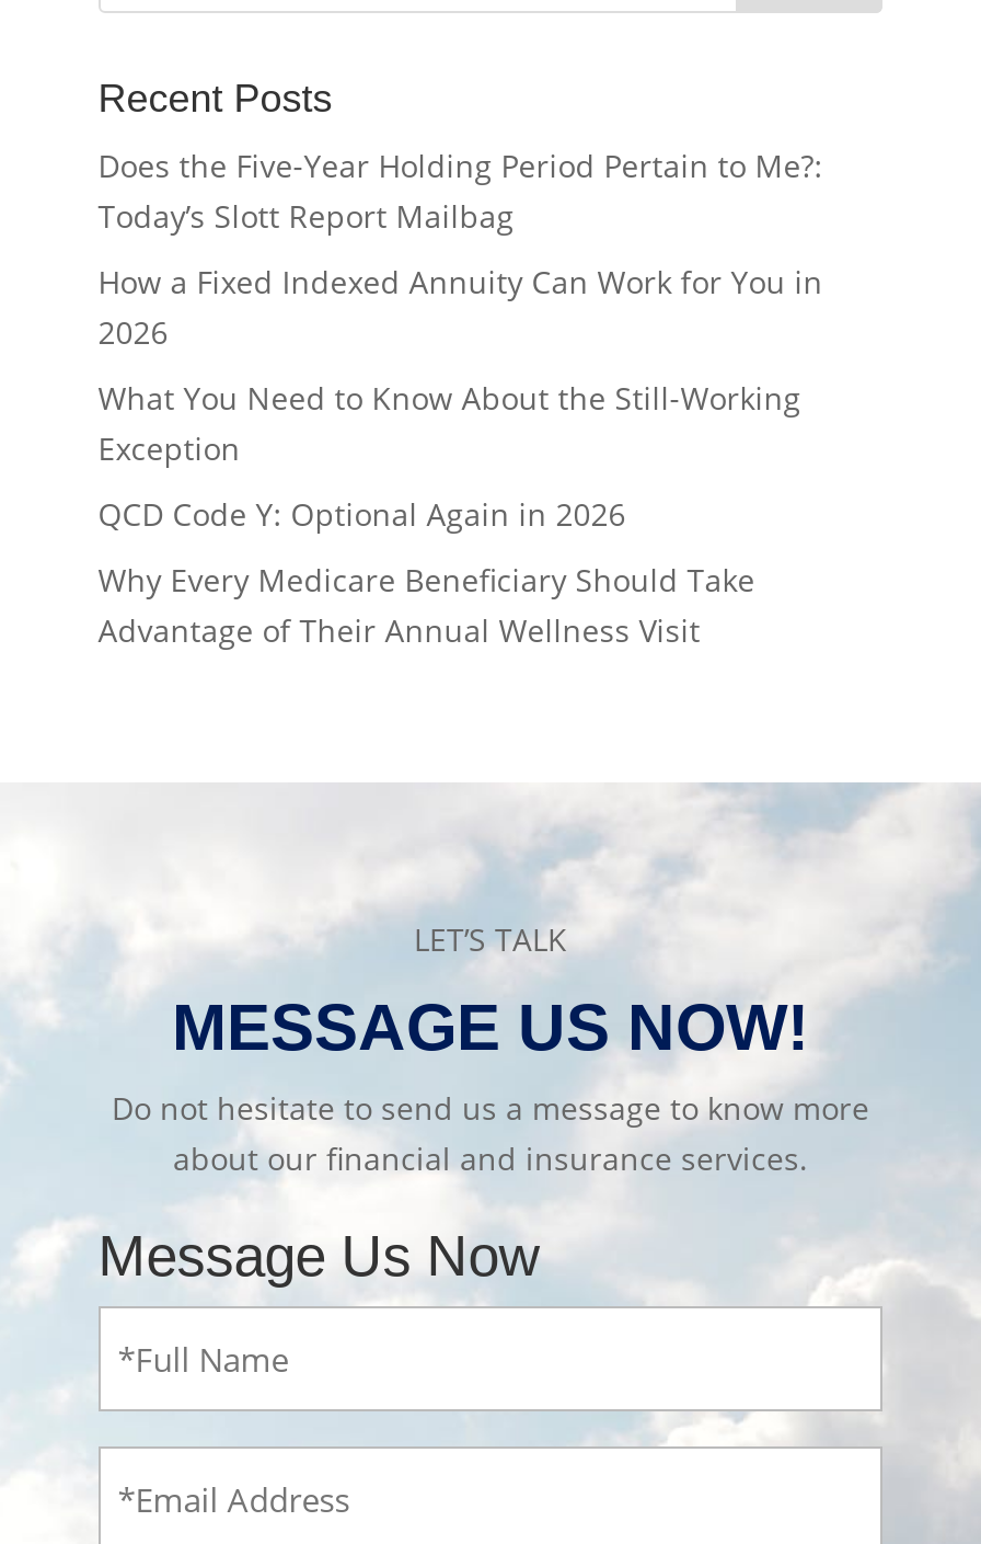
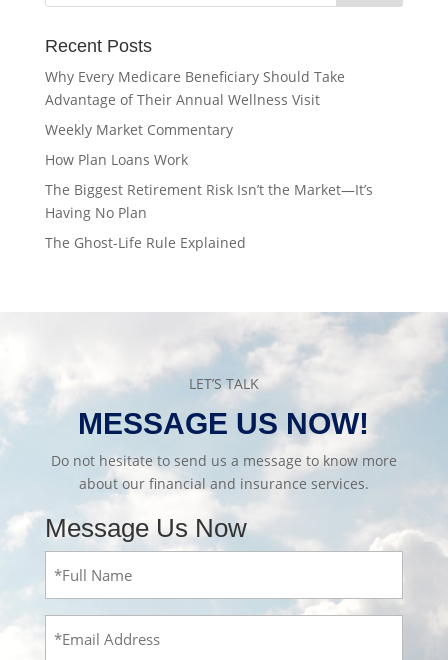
[98,144,823,535] Does the Five-Year Holding Period Pertain to Me?: | Today’s Slott Report Mailbag | How a Fixed Indexed Annuity Can Work for You in | 2026 | What You Need to Know About the Still-Working | Exception | QCD Code Y: Optional Again in 2026 -> none
moved [98,559,755,651] -> [45,67,345,109]: Why Every Medicare Beneficiary Should Take | Advantage of Their Annual Wellness Visit
none -> [45,120,373,252] Weekly Market Commentary | How Plan Loans Work | The Biggest Retirement Risk Isn’t the Market—It’s | Having No Plan | The Ghost-Life Rule Explained

